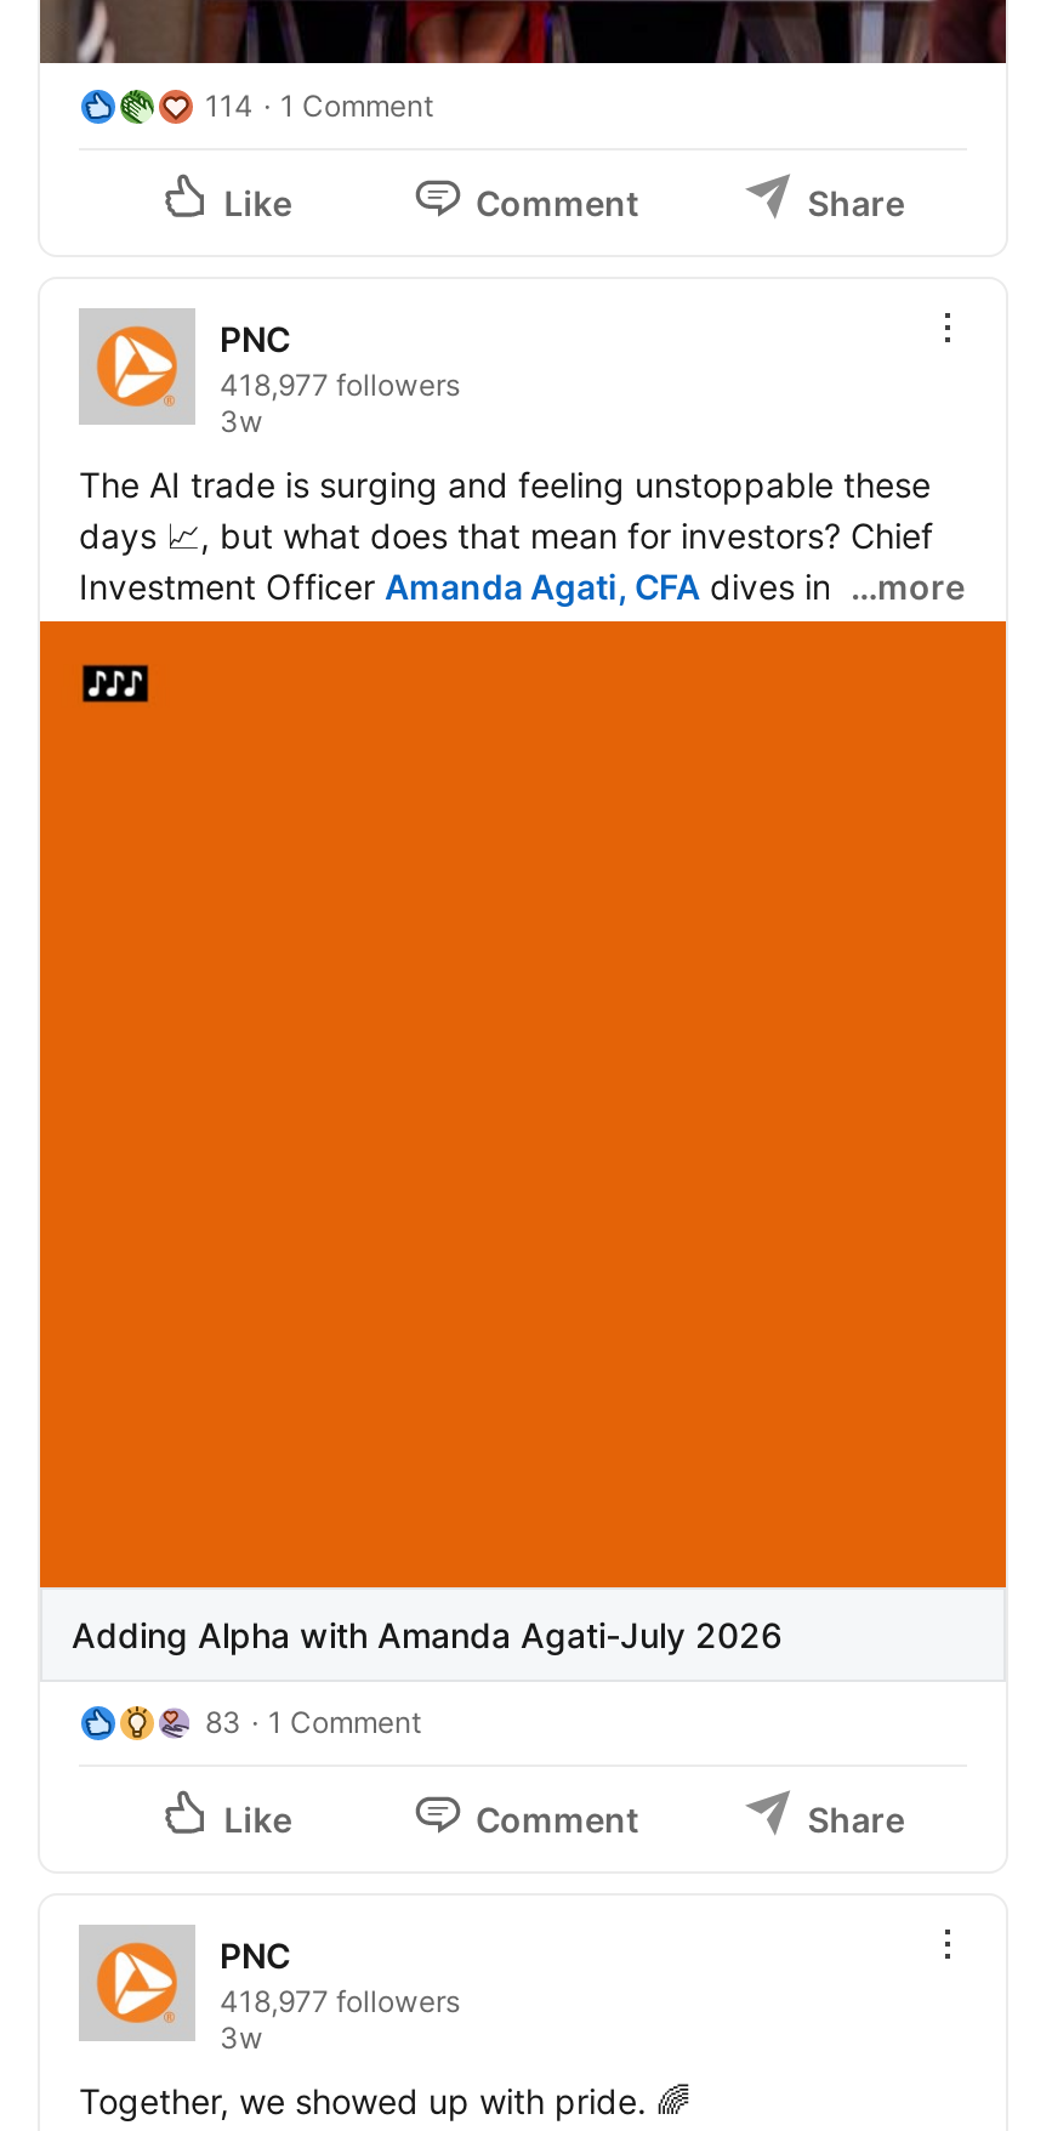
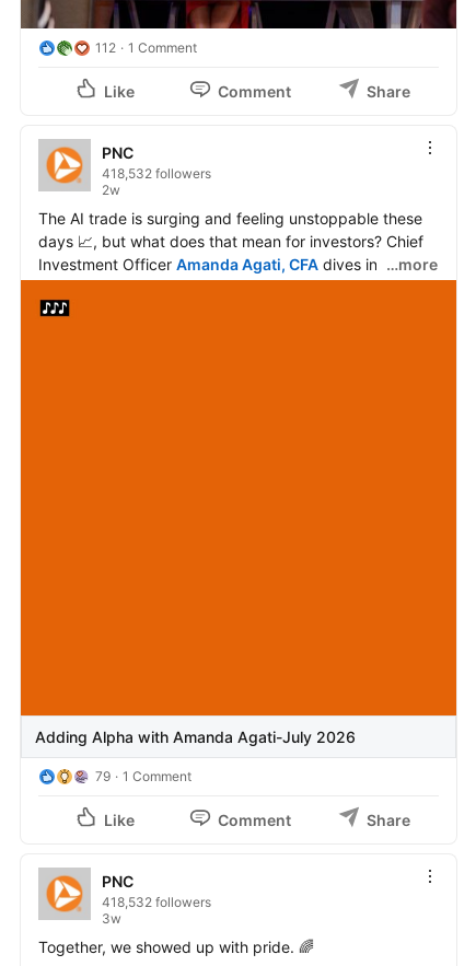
[205,86,433,123] 114 1 Comment -> [95,39,197,55] 112 1 Comment
[220,365,460,438] 418,977 followers | 3w -> [102,165,211,197] 418,532 followers | 2w
[205,1703,421,1739] 83 1 Comment -> [95,767,191,784] 79 1 Comment
[220,1982,460,2018] 418,977 followers -> [102,893,211,910] 418,532 followers

